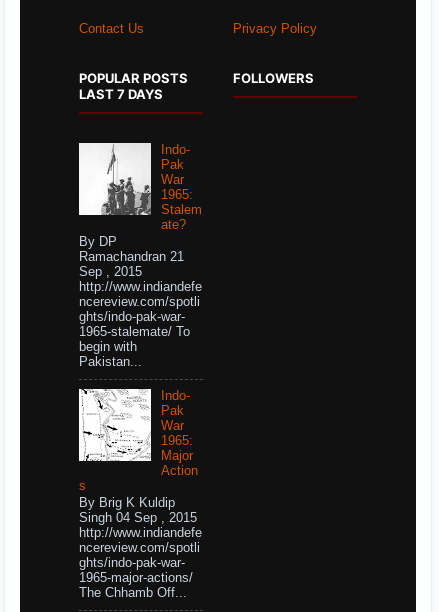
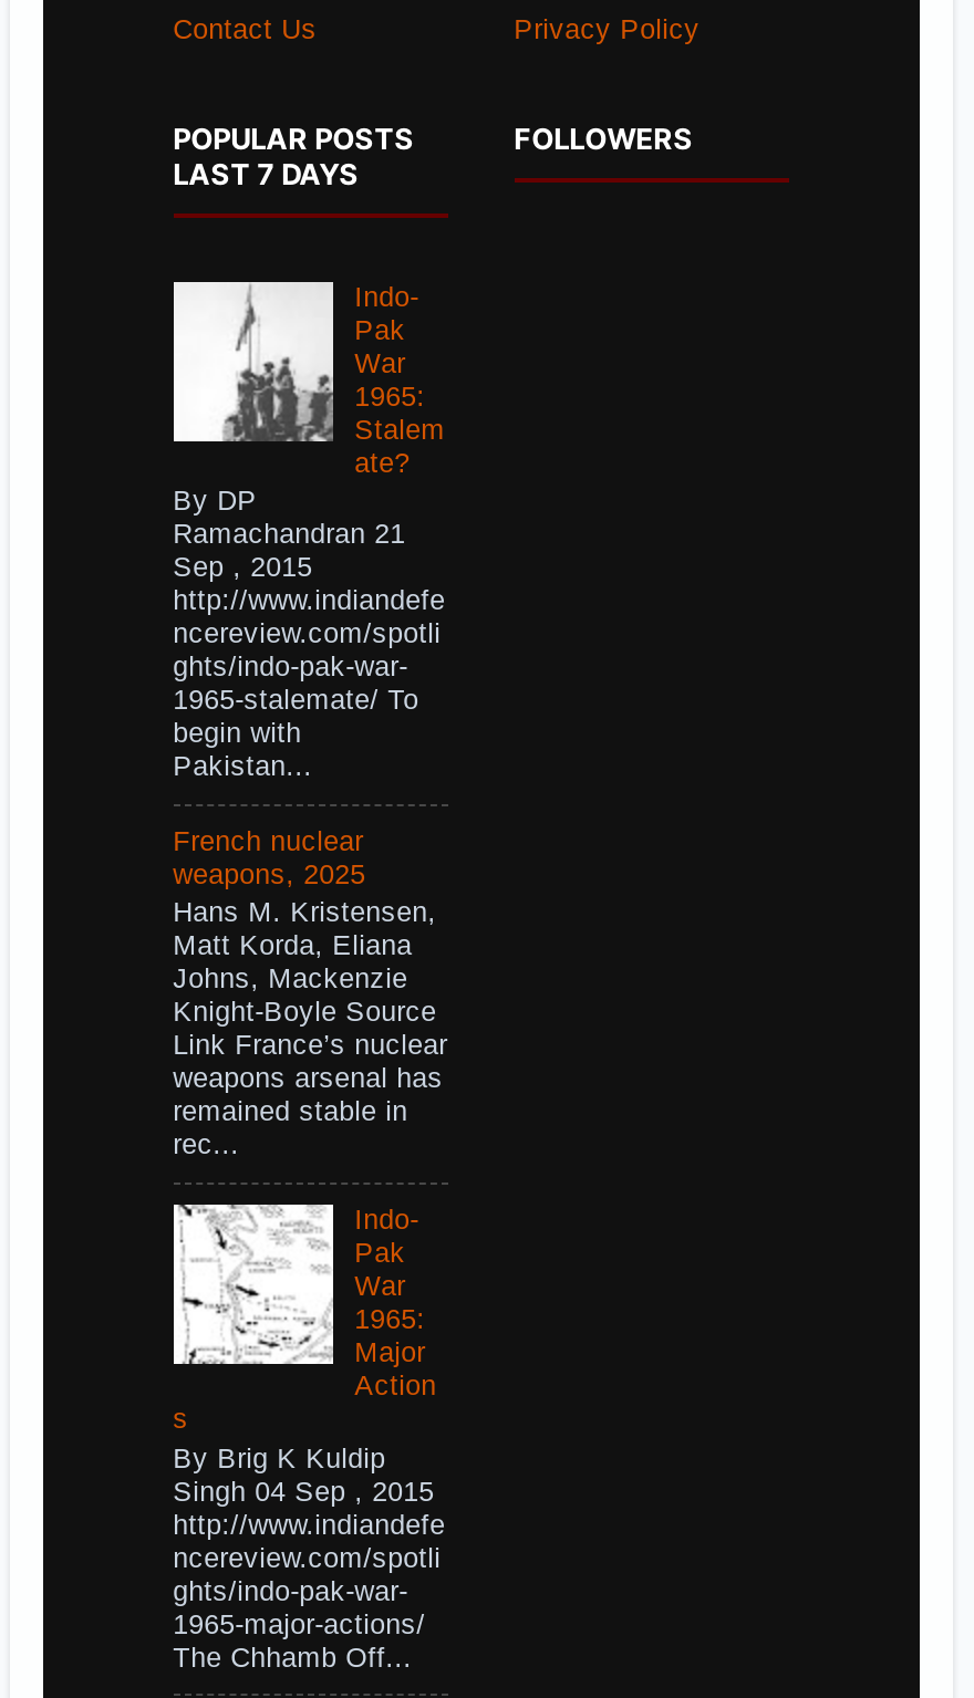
none -> [173,826,447,1161] French nuclear | weapons, 2025 | Hans M. Kristensen, | Matt Korda, Eliana | Johns, Mackenzie | Knight-Boyle Source | Link France’s nuclear | weapons arsenal has | remained stable in | rec...

